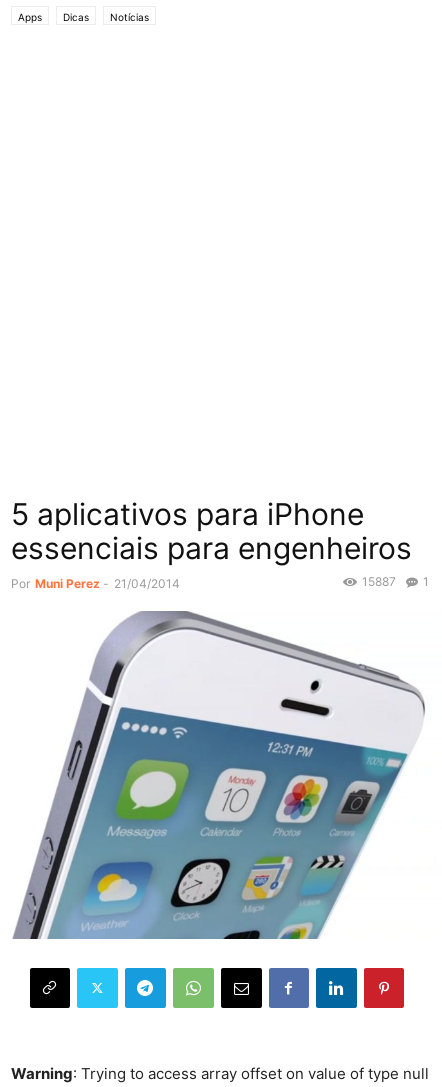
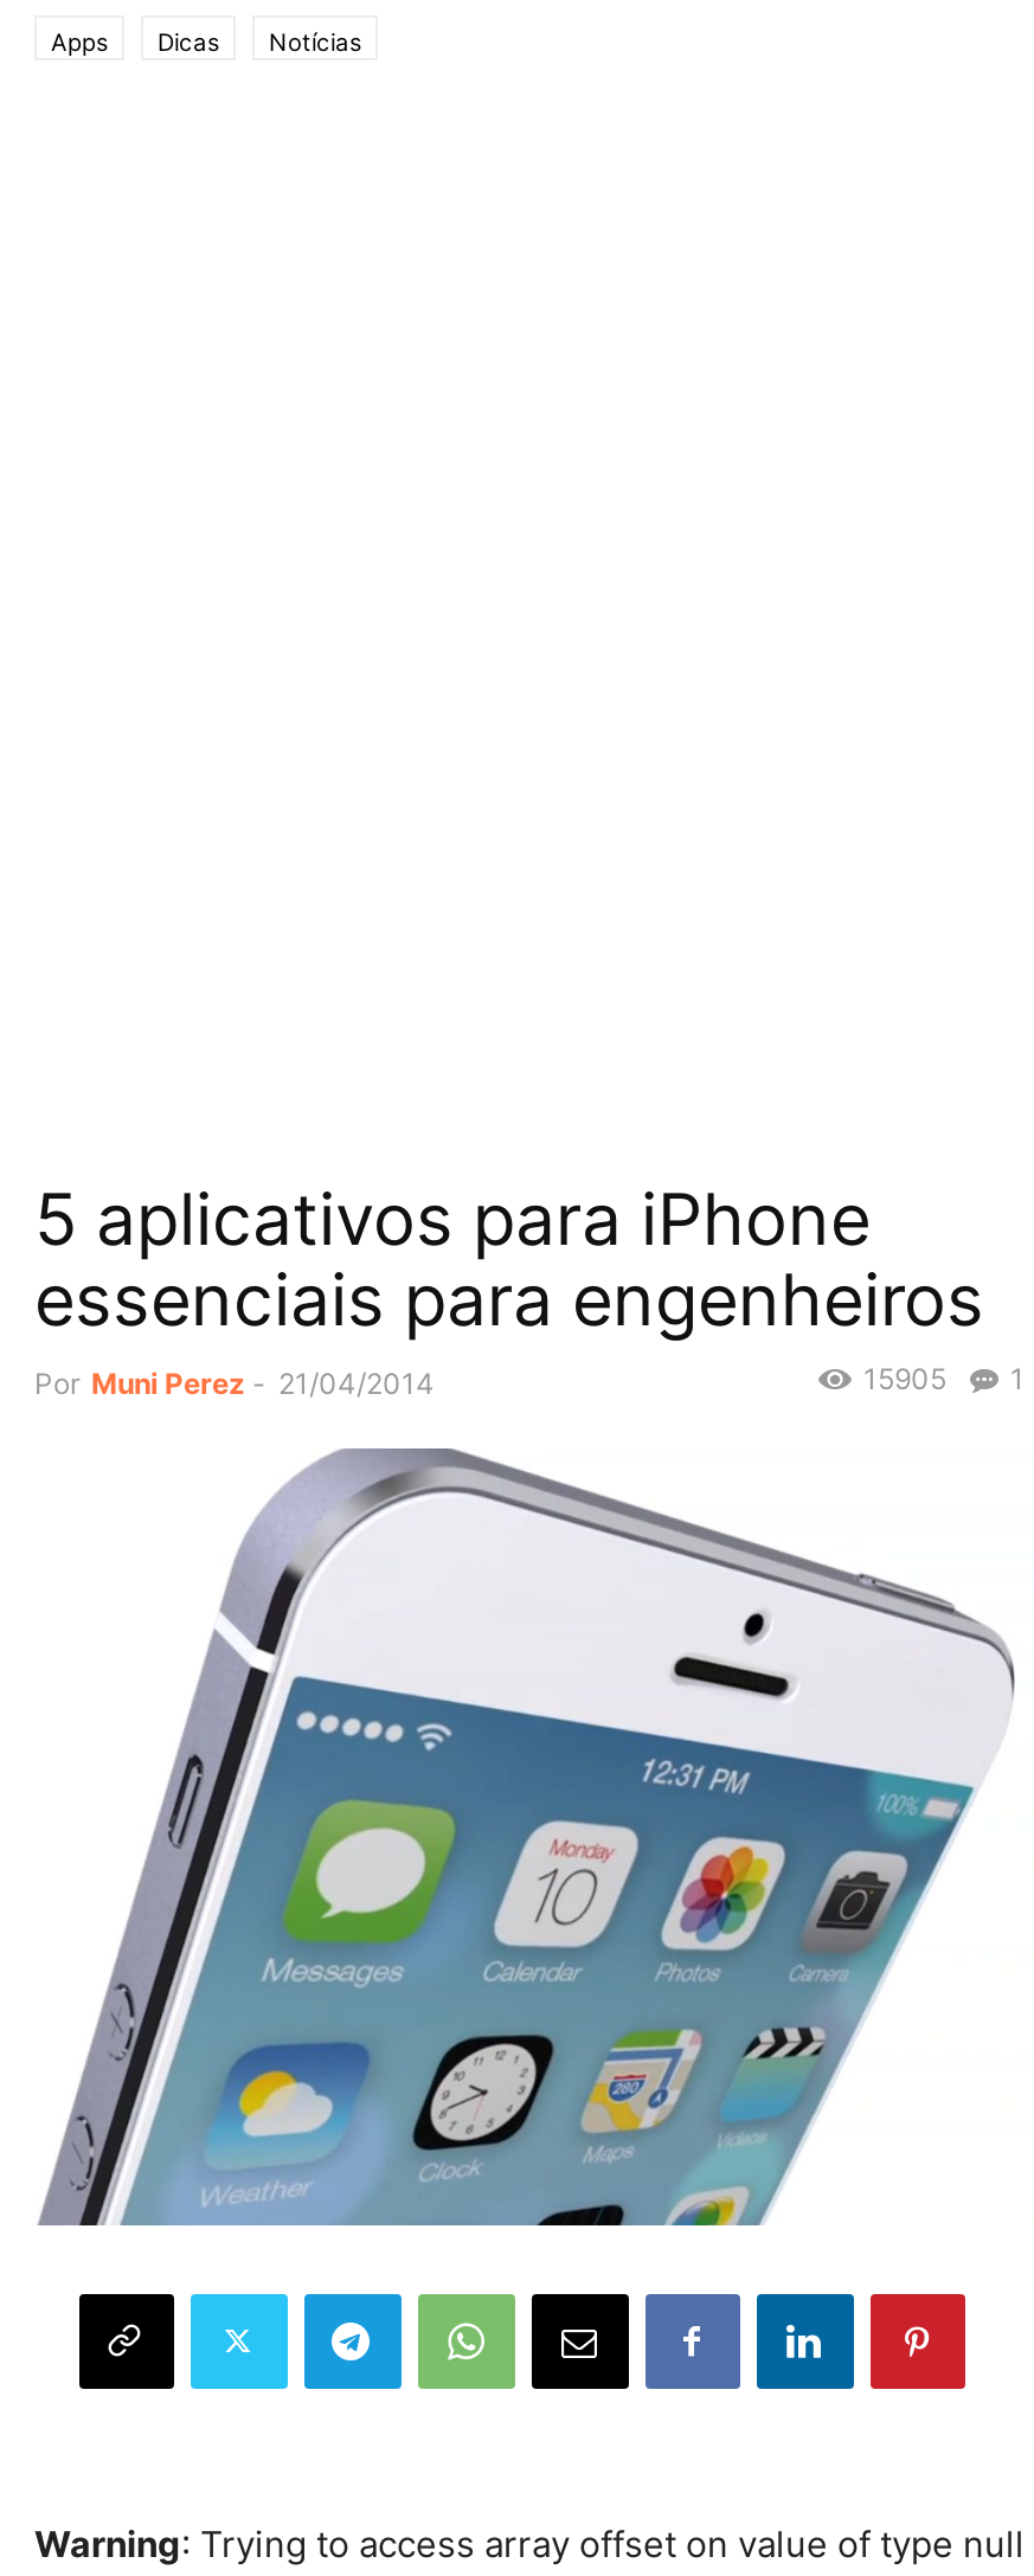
[362,574,429,589] 15887 1 -> [863,1361,1025,1397] 15905 1

